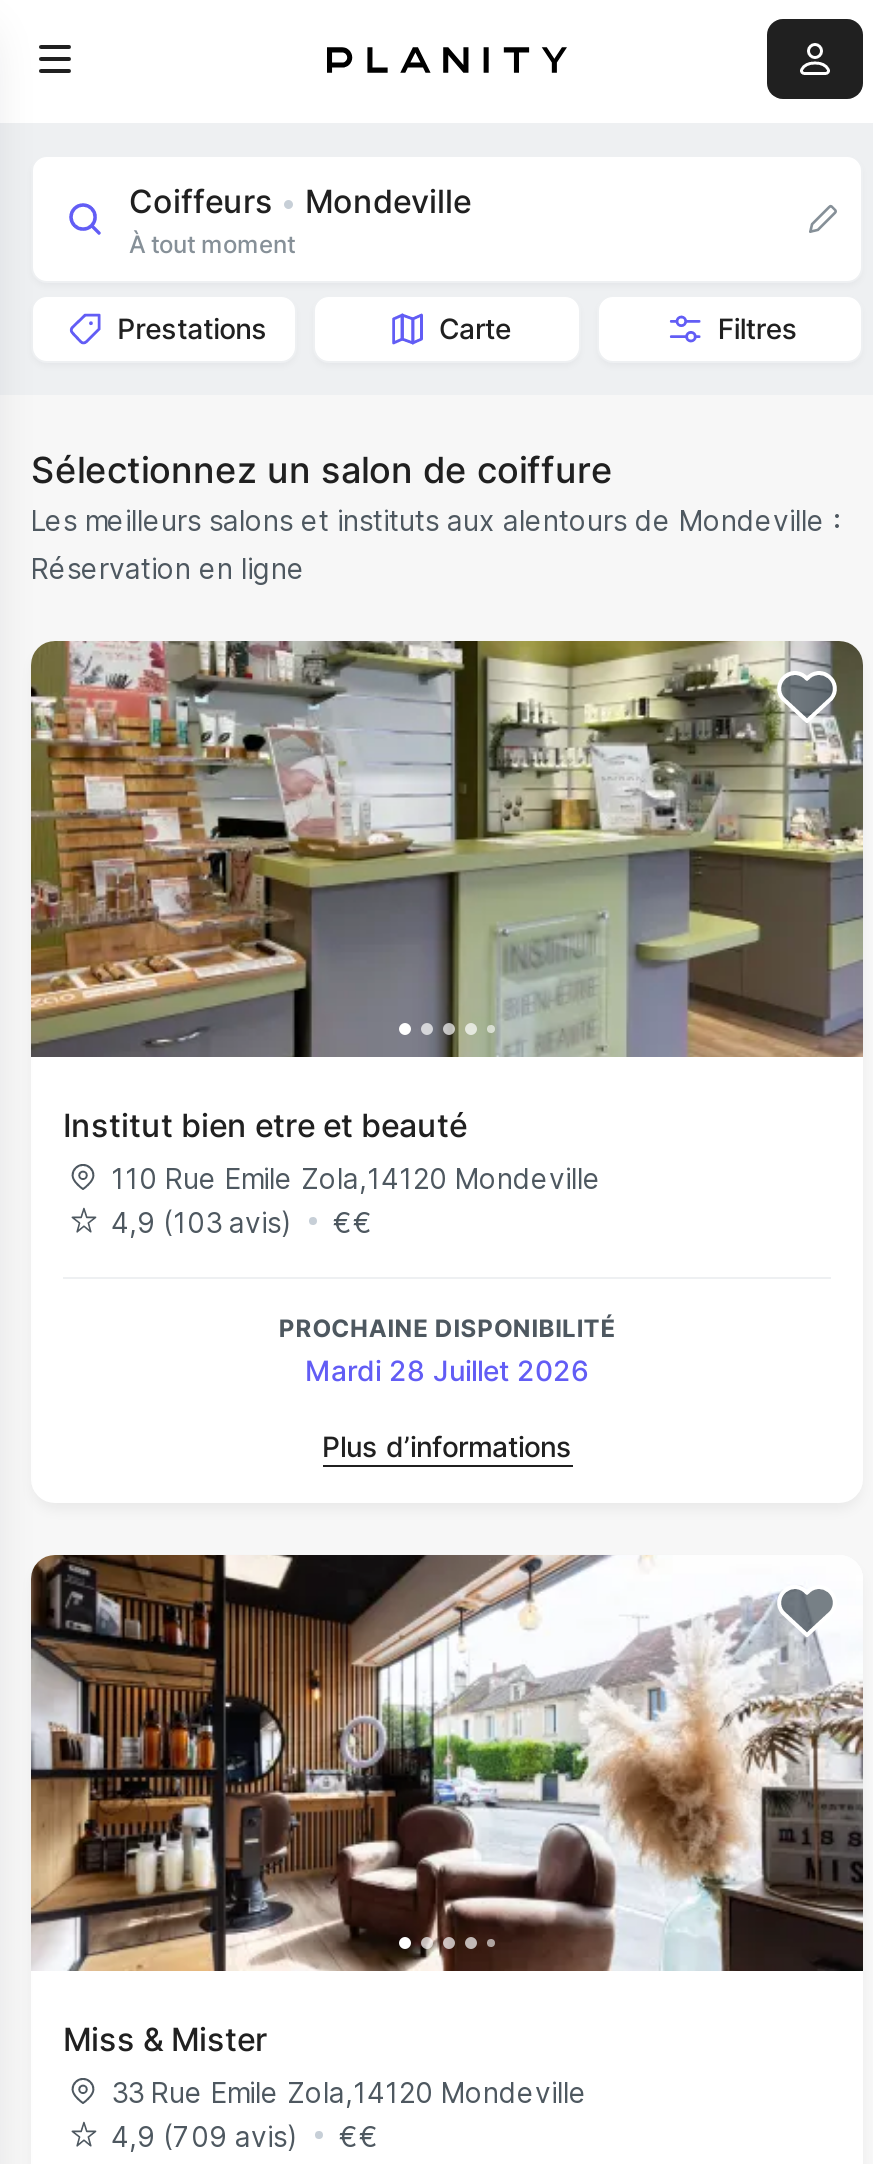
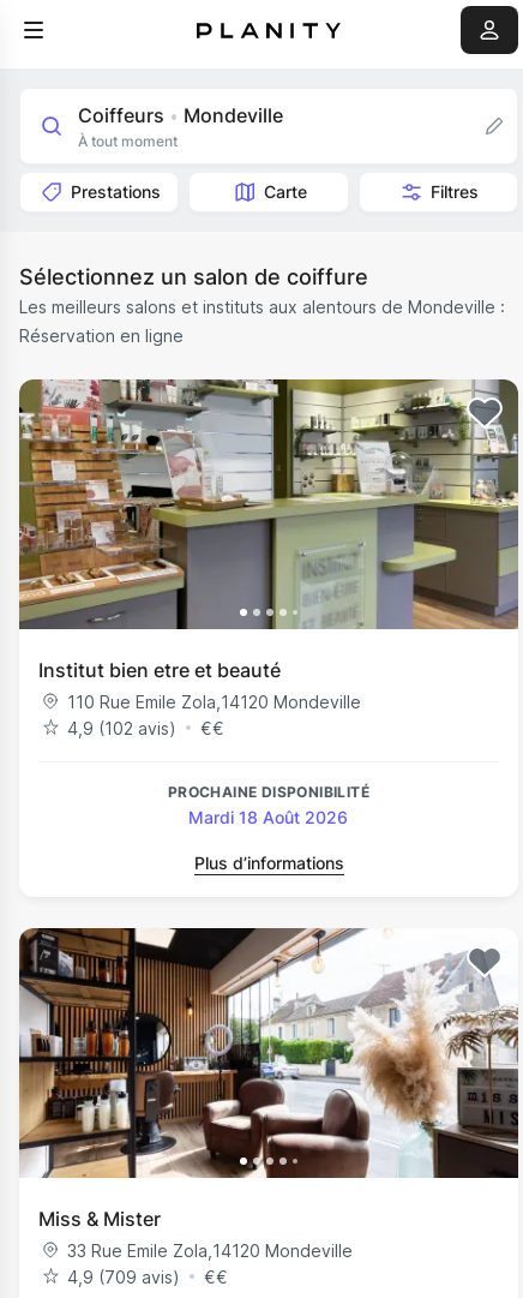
[111,1204,293,1238] 4,9 (103 avis) -> [67,717,176,738] 4,9 (102 avis)
[305,1353,589,1387] Mardi 28 Juillet 2026 -> [189,807,348,827] Mardi 18 Août 2026

